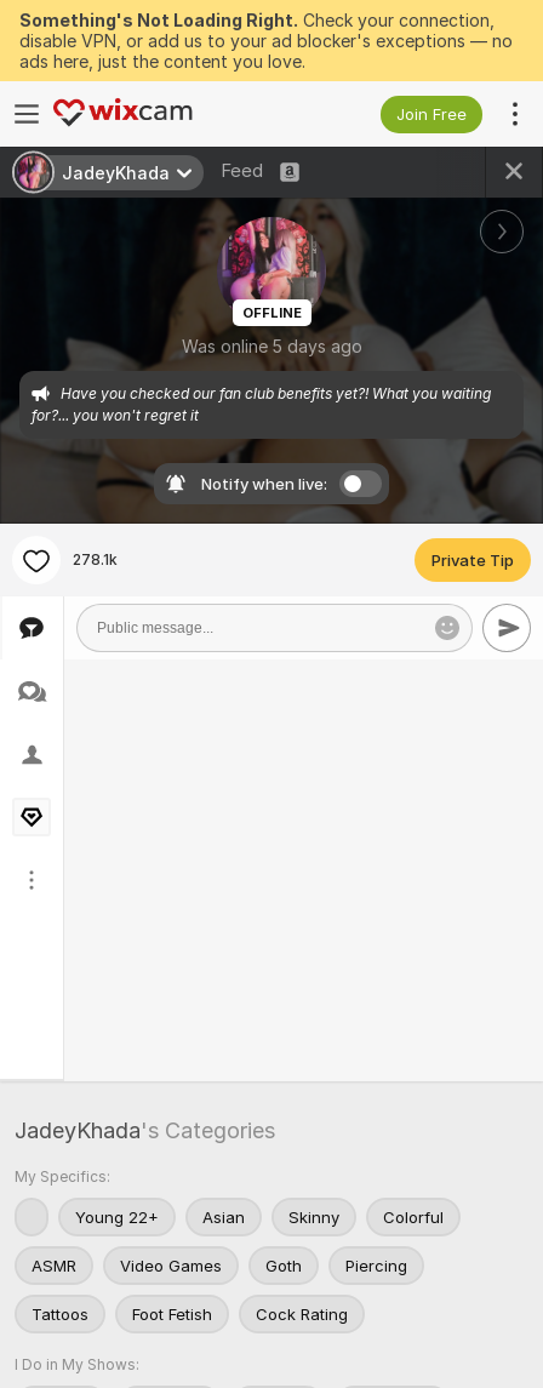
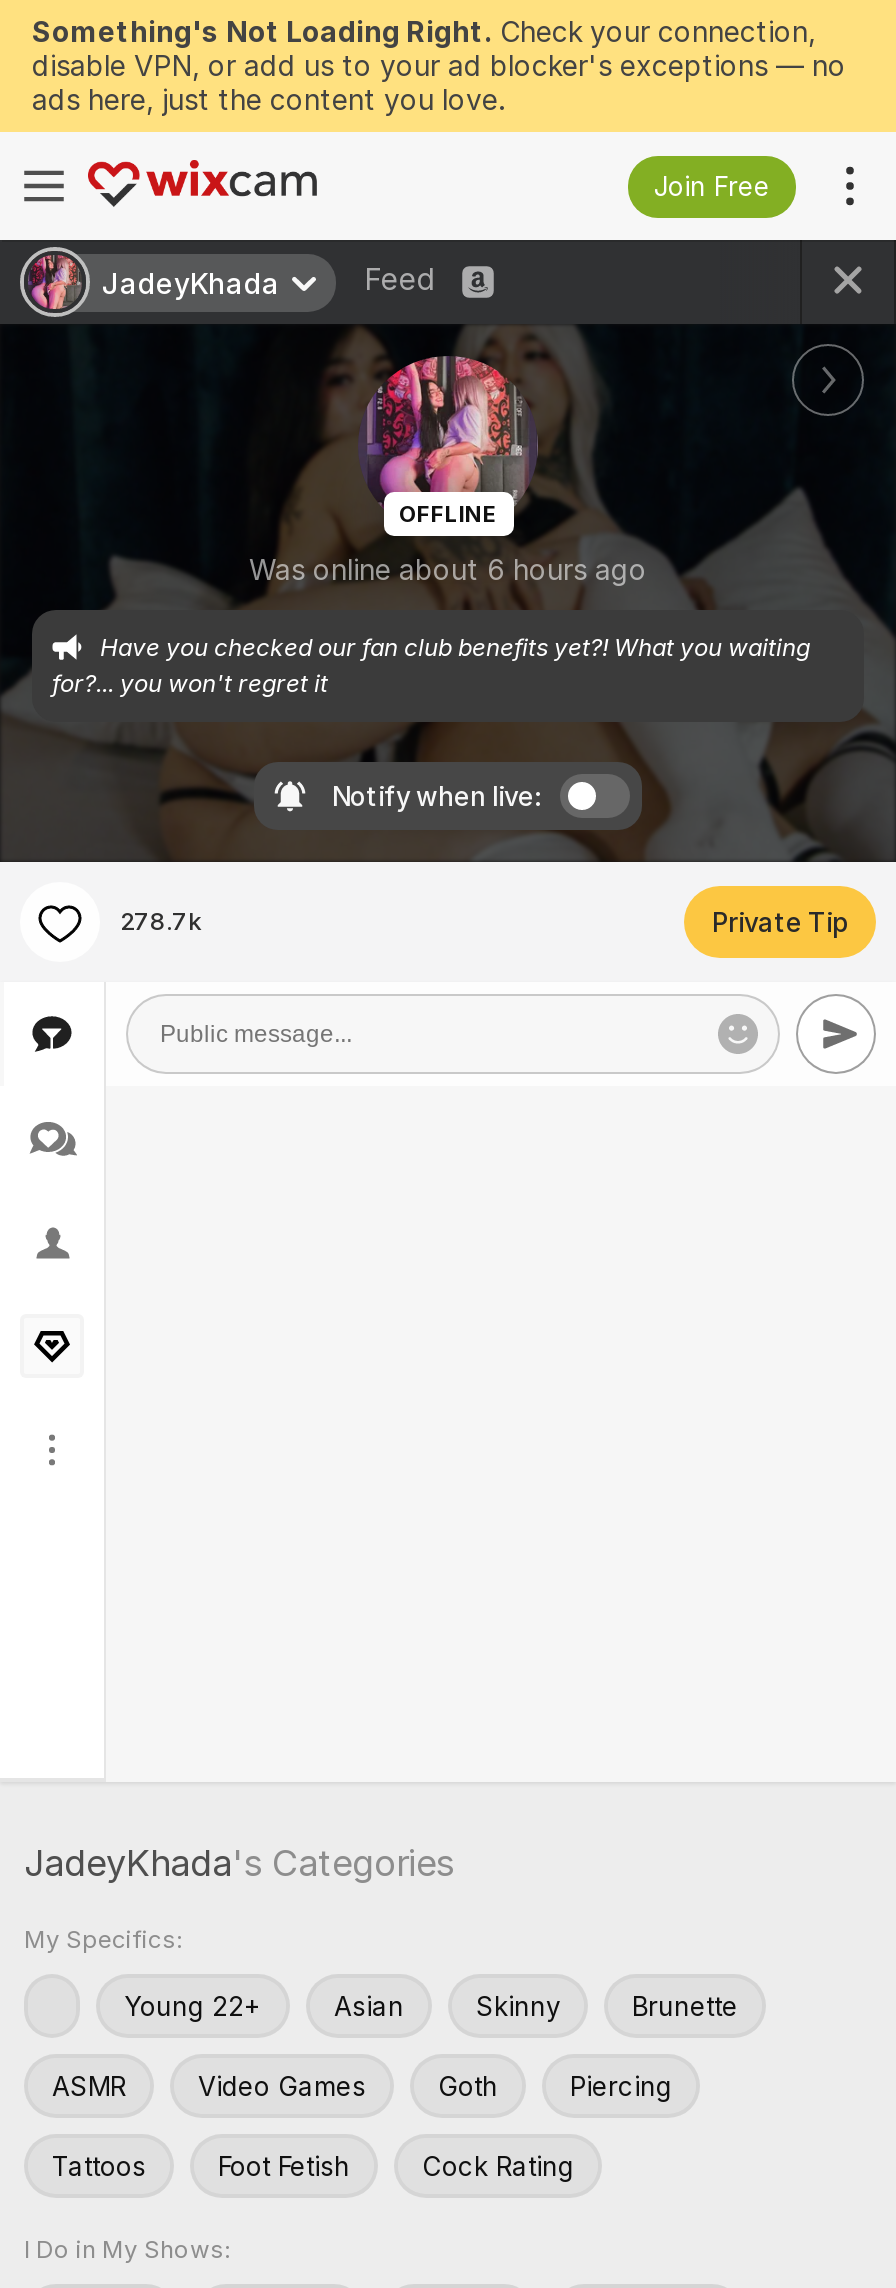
[181,336,362,356] Was online 5 days ago -> [249,552,647,586] Was online about 6 hours ago
[73,551,118,569] 278.1k -> [120,906,202,936] 278.7k
[383,1207,444,1226] Colorful -> [632,1989,738,2021] Brunette

